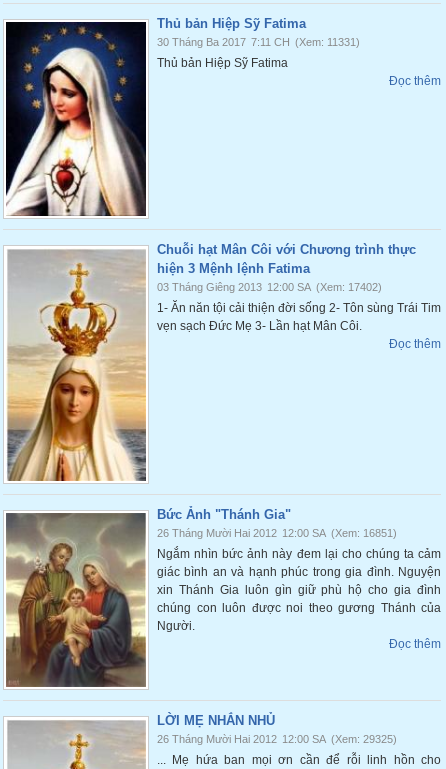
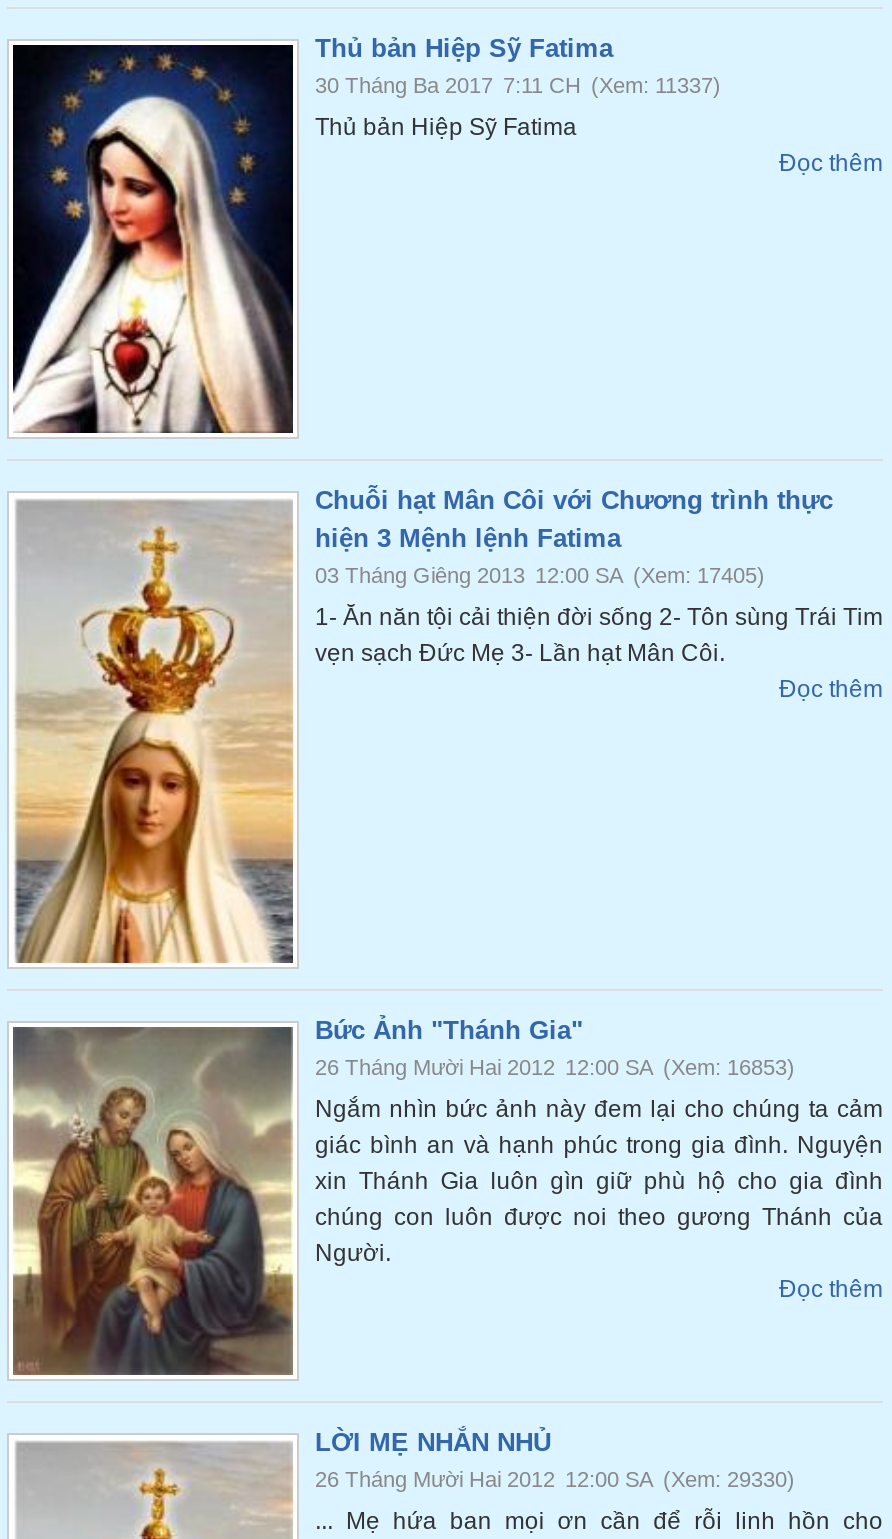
[157,36,360,48] 30 Tháng Ba 2017 7:11 CH (Xem: 11331) -> [315,73,721,97] 30 Tháng Ba 2017 7:11 CH (Xem: 11337)
[157,281,382,293] 03 Tháng Giêng 2013 12:00 SA (Xem: 17402) -> [315,563,765,587] 03 Tháng Giêng 2013 12:00 SA (Xem: 17405)
[157,527,397,539] 26 Tháng Mười Hai 2012 12:00 SA (Xem: 16851) -> [315,1055,795,1079] 26 Tháng Mười Hai 2012 12:00 SA (Xem: 16853)
[157,733,397,745] 26 Tháng Mười Hai 2012 12:00 SA (Xem: 29325) -> [315,1467,795,1491] 26 Tháng Mười Hai 2012 12:00 SA (Xem: 29330)

